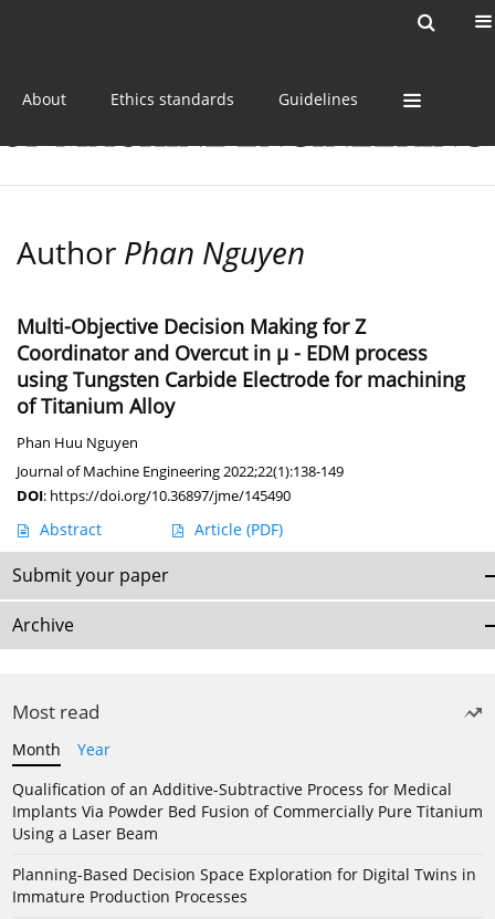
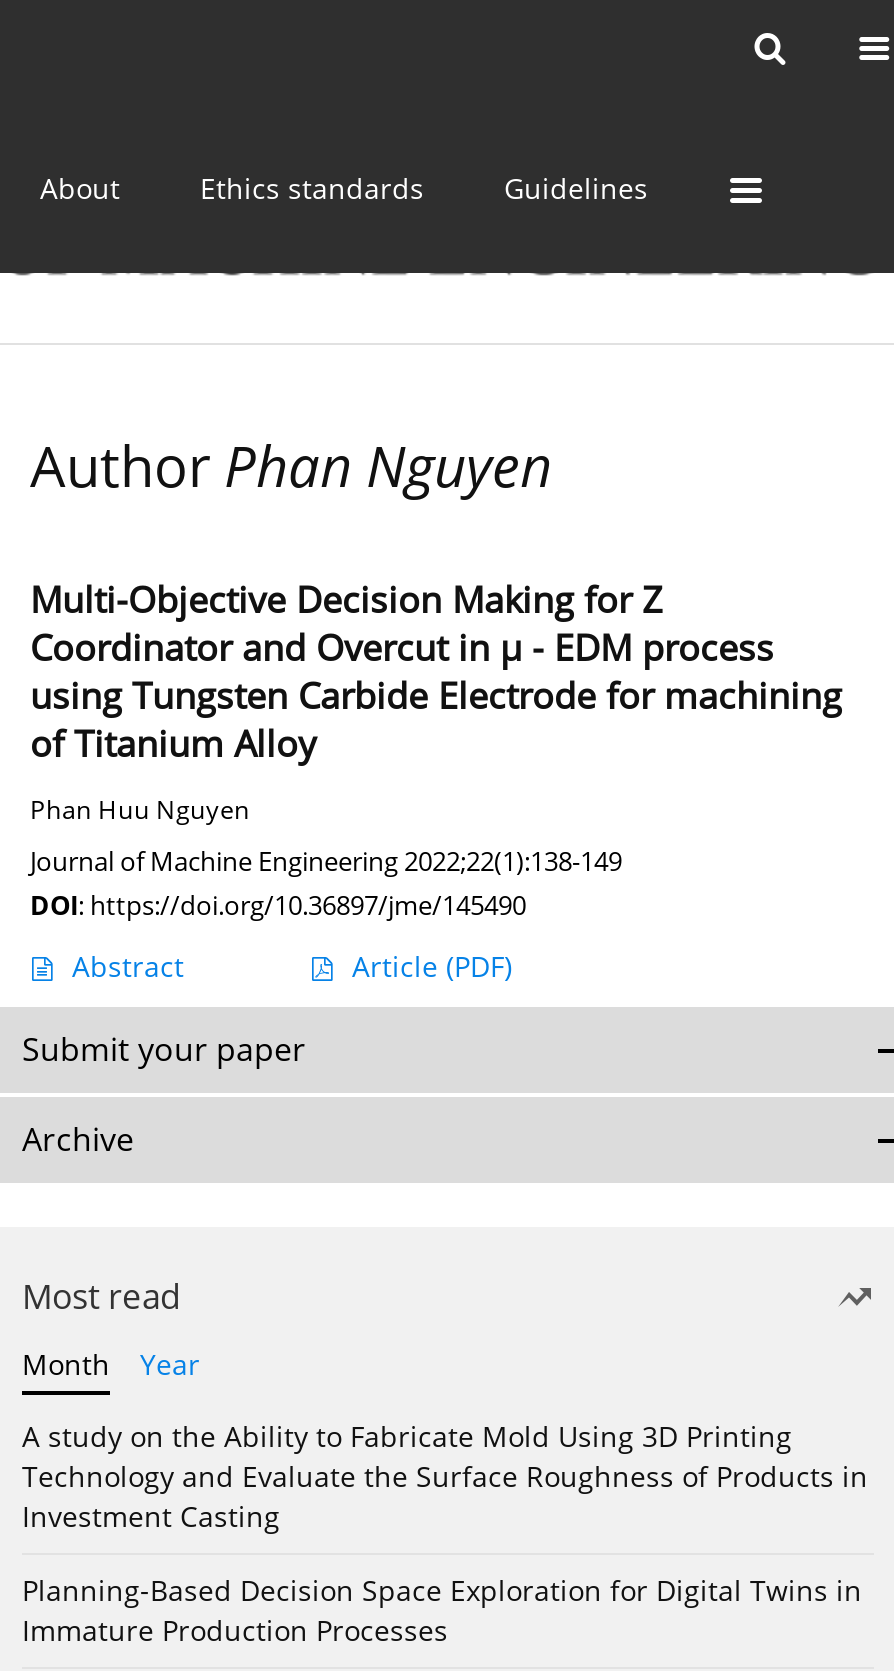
[12,779,483,844] Qualification of an Additive-Subtractive Process for Medical | Implants Via Powder Bed Fusion of Commercially Pure Titanium | Using a Laser Beam -> [22,1418,868,1536] A study on the Ability to Fabricate Mold Using 3D Printing | Technology and Evaluate the Surface Roughness of Products in | Investment Casting

